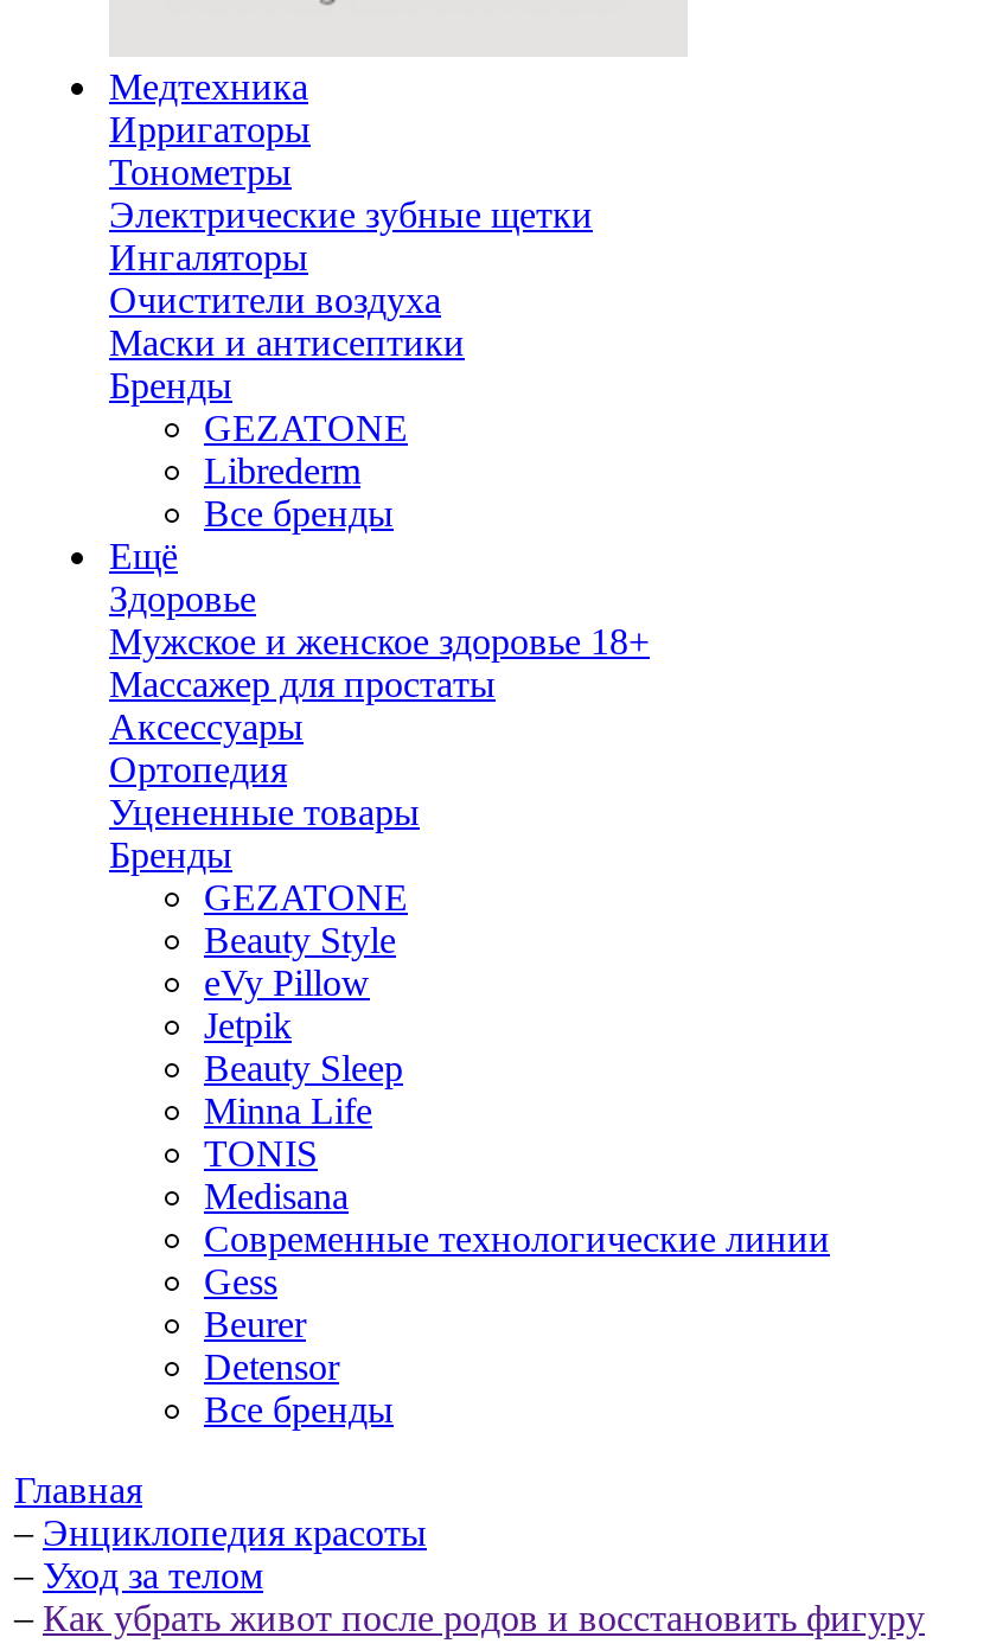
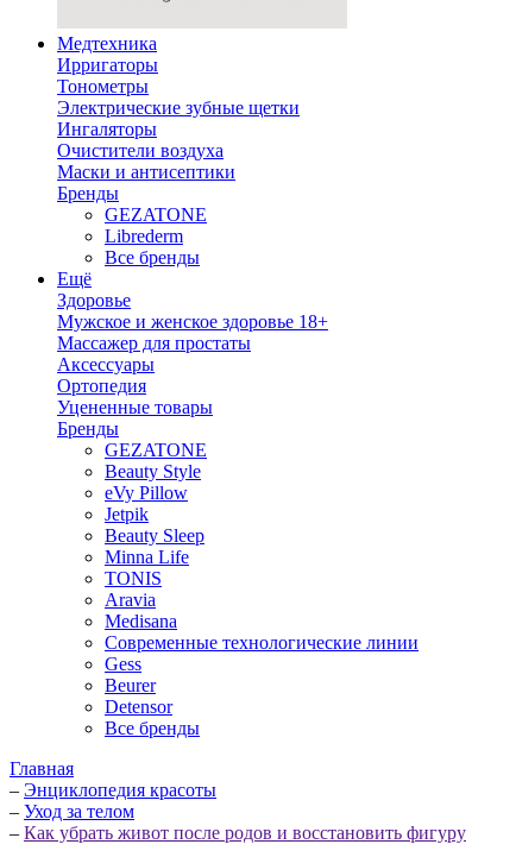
none -> [105,590,156,610] Aravia

